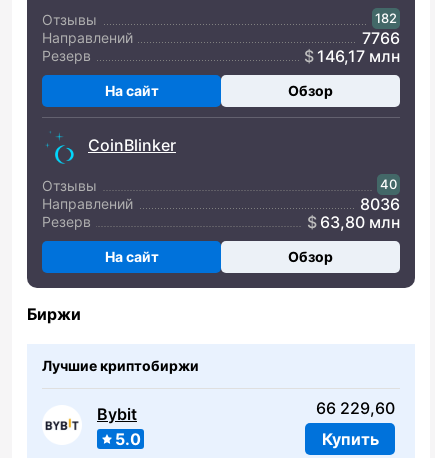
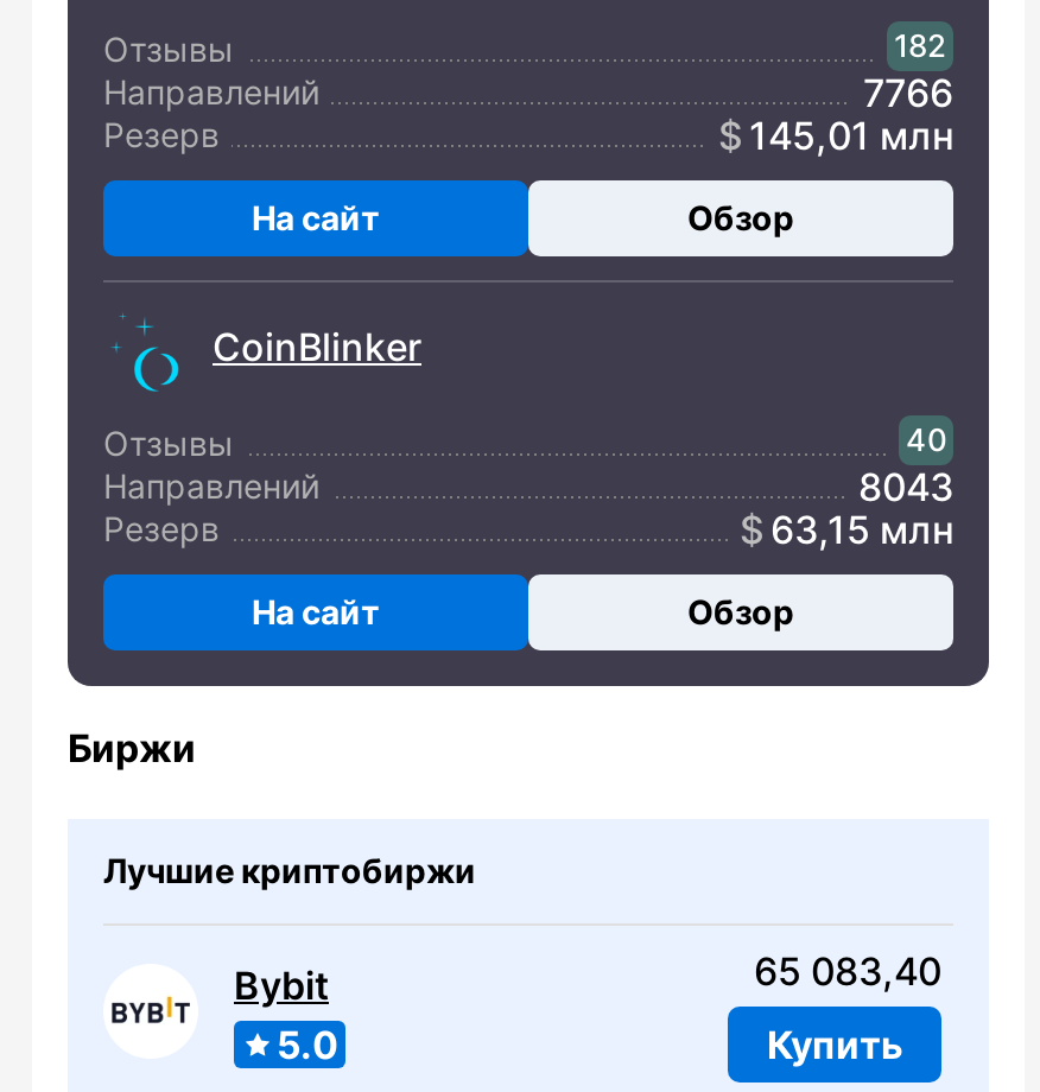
[317,45,400,65] 146,17 млн -> [749,110,953,158] 145,01 млн
[360,193,400,213] 8036 -> [858,462,953,509] 8043
[320,211,400,231] 63,80 млн -> [771,504,953,552] 63,15 млн
[316,397,395,417] 66 229,60 -> [754,946,941,993] 65 083,40

